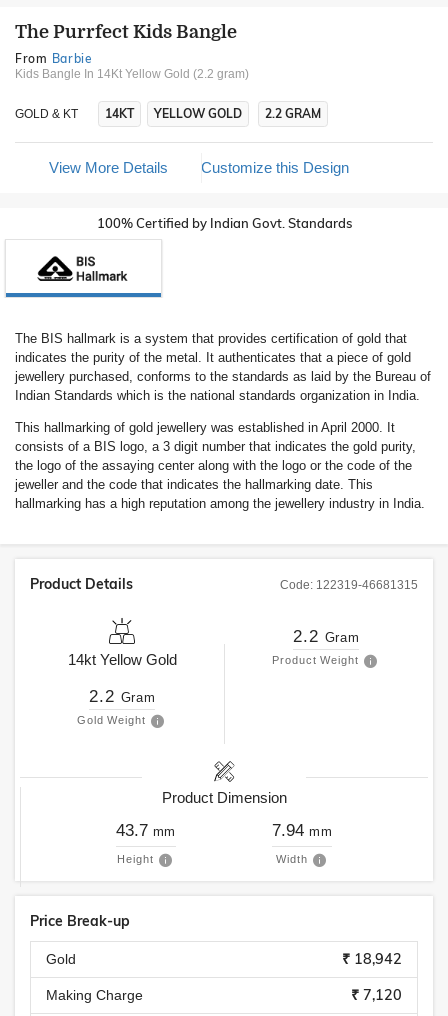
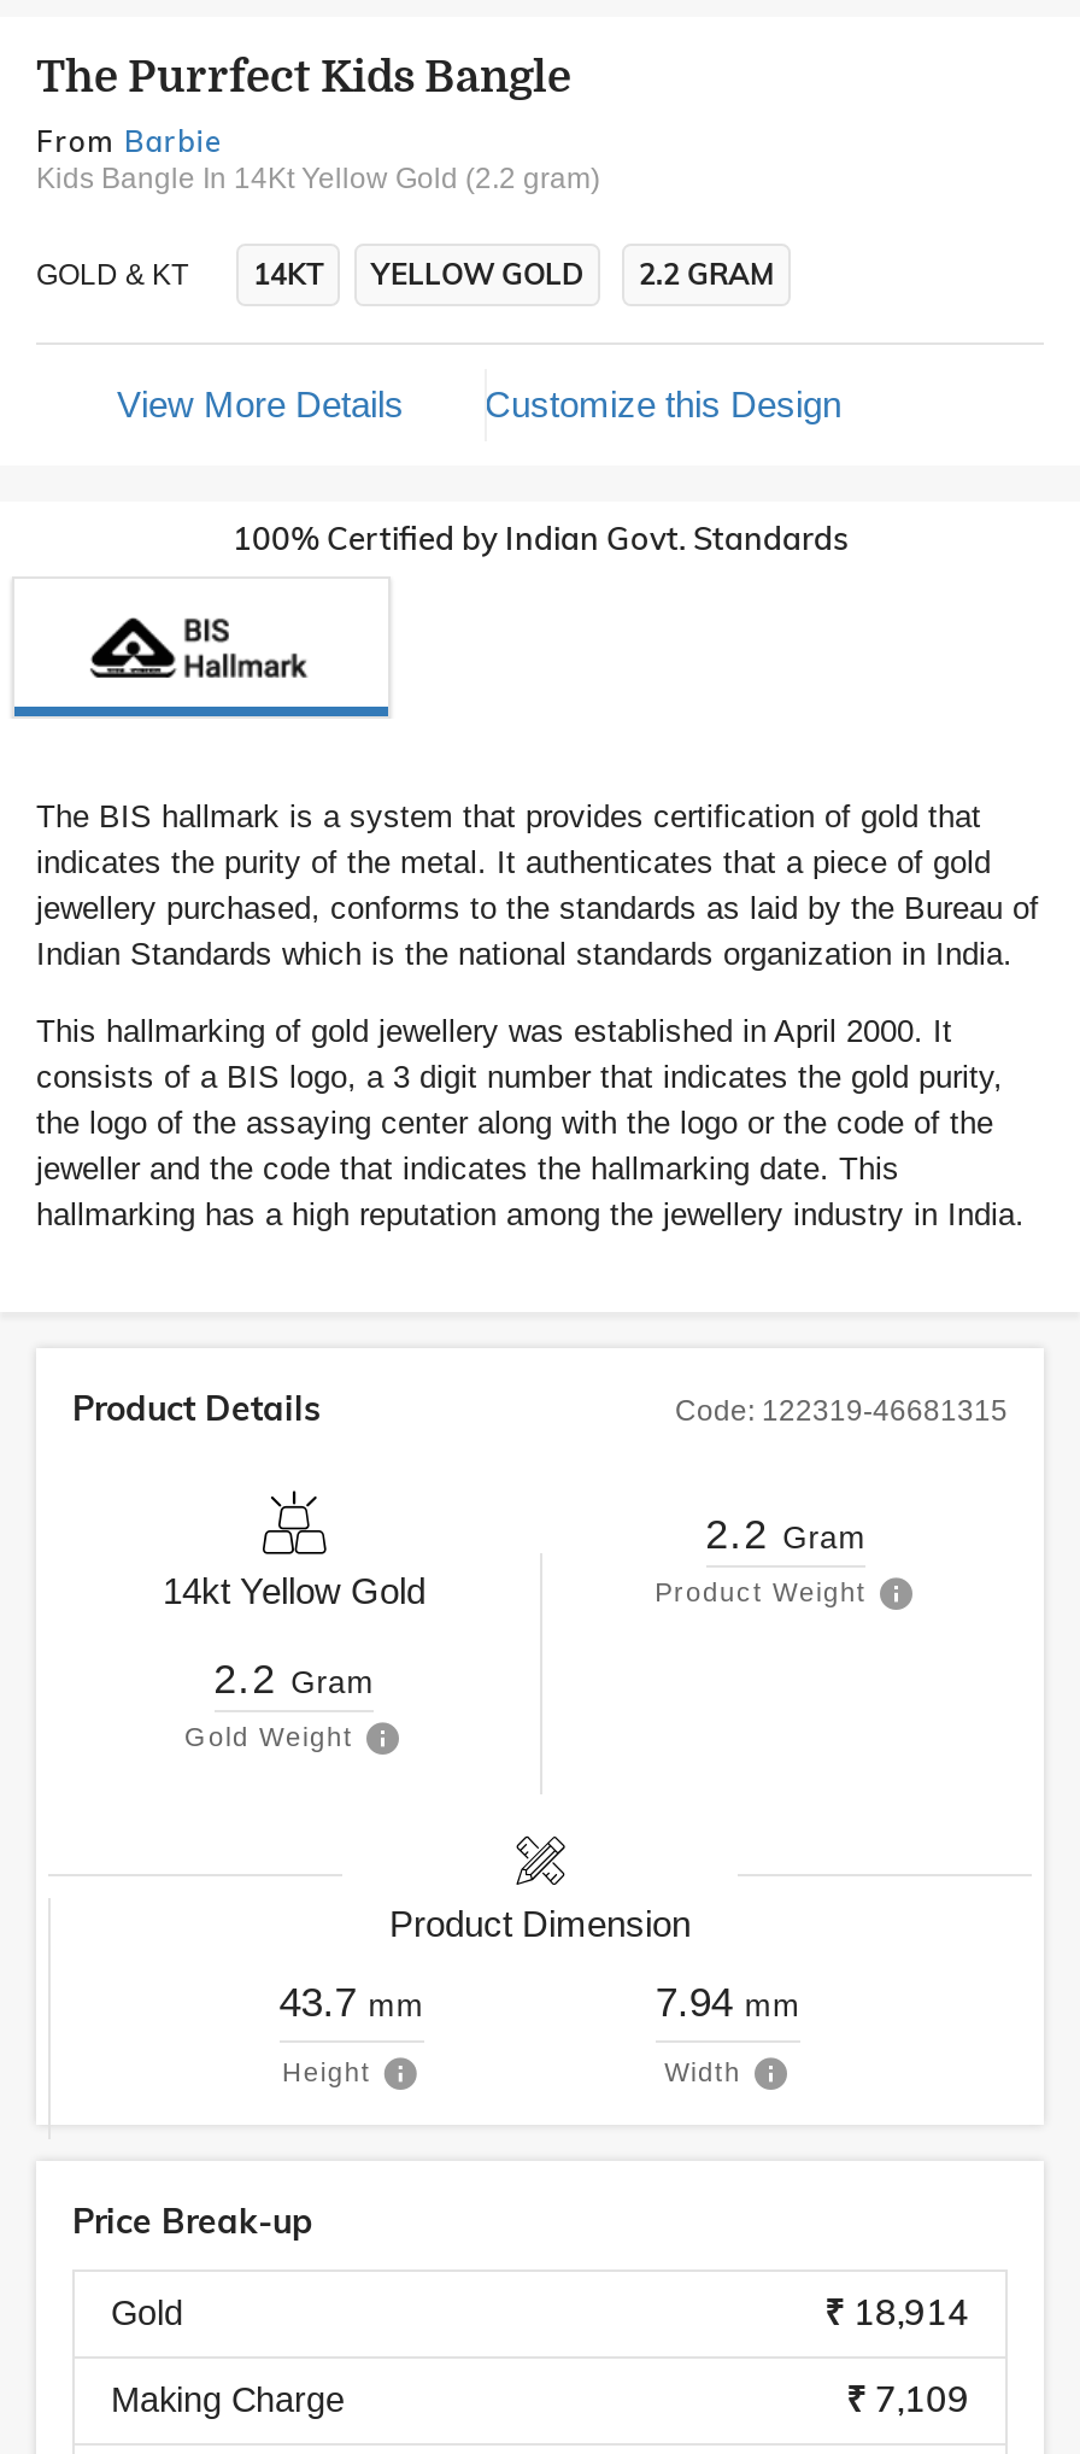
[342,950,402,968] ₹ 18,942 -> [824,2291,969,2335] ₹ 18,914
[351,986,402,1004] ₹ 7,120 -> [846,2378,969,2421] ₹ 7,109

